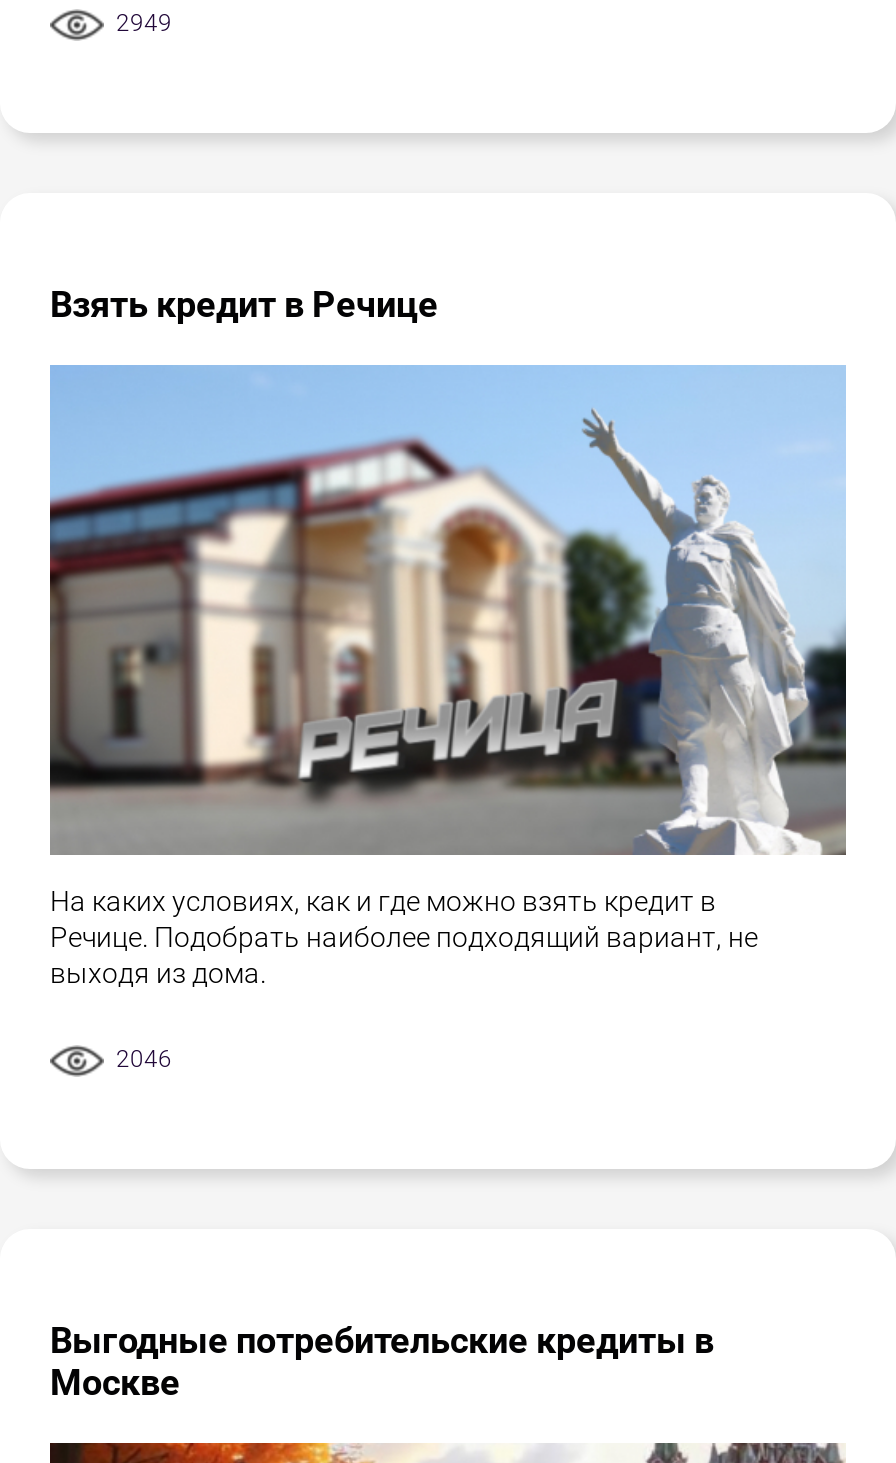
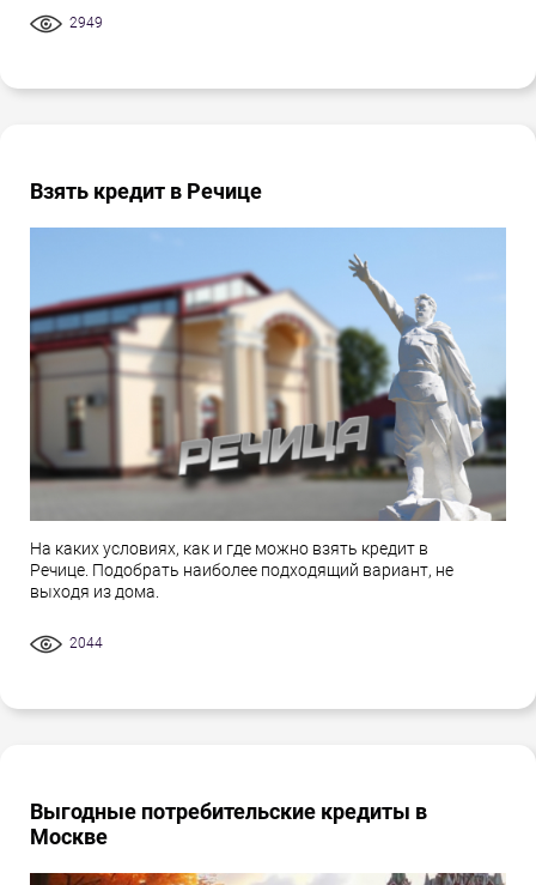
[116,1045,172,1073] 2046 -> [69,635,103,652] 2044

